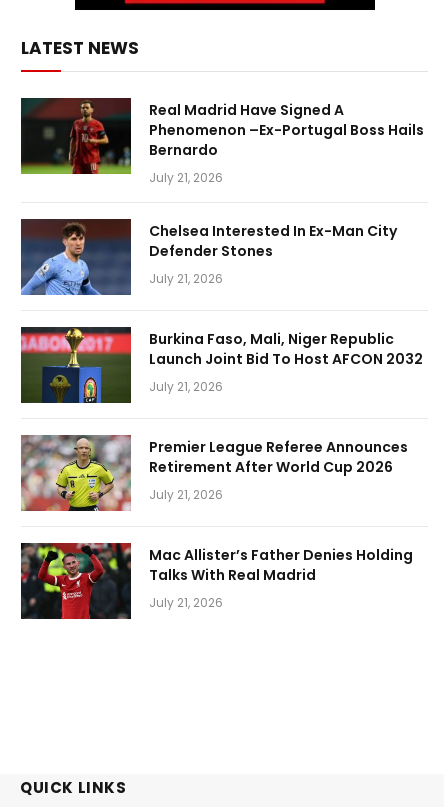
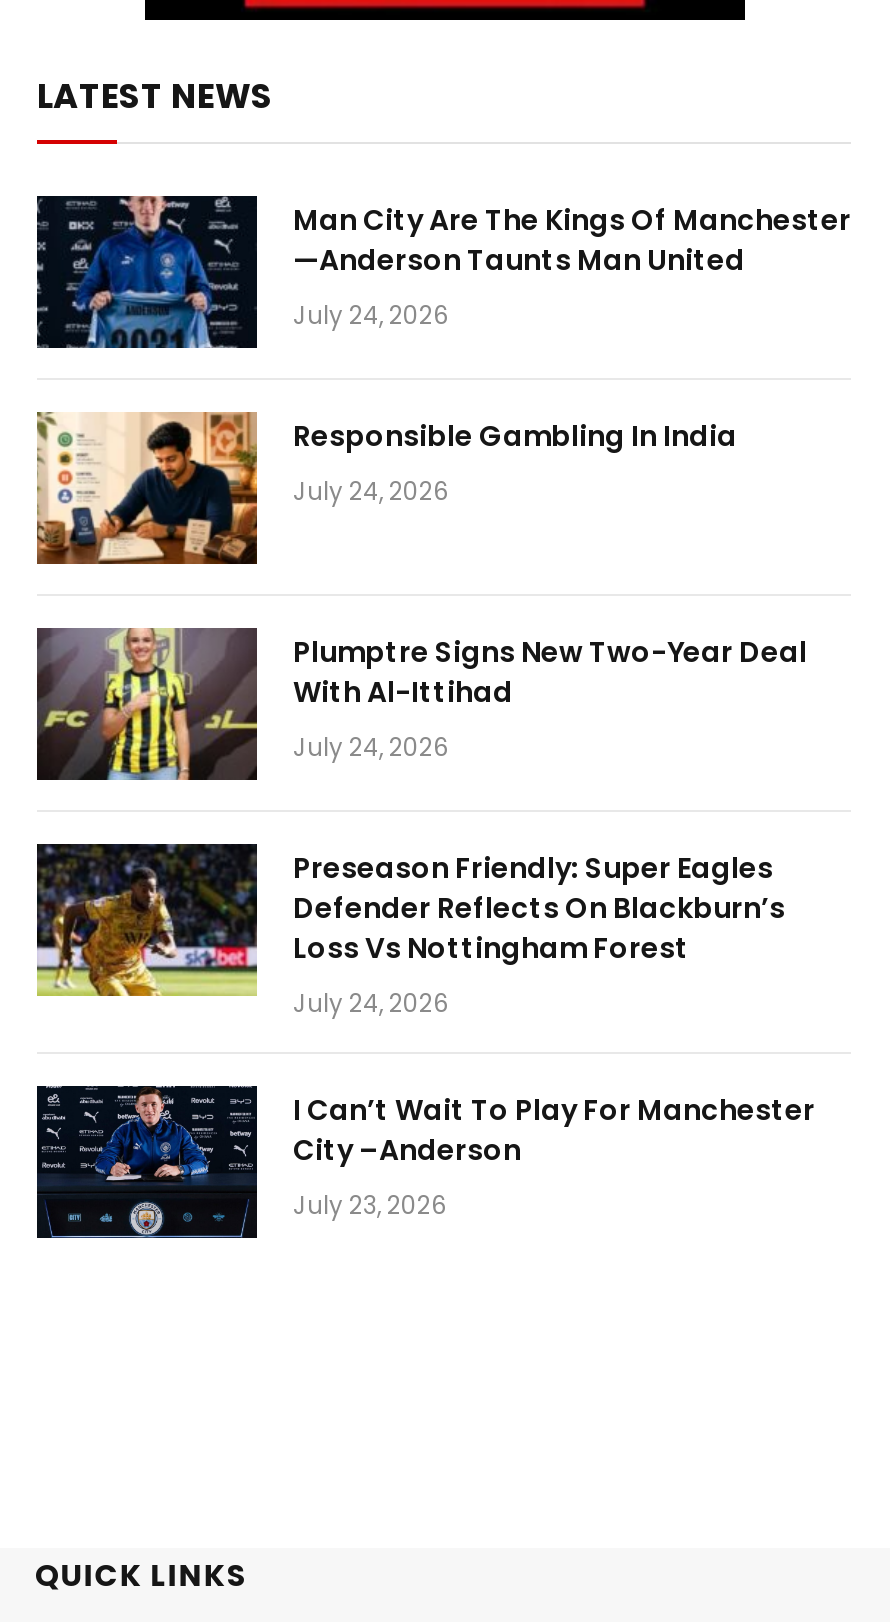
[20,98,424,186] [image] | Real Madrid Have Signed A | Phenomenon –Ex-Portugal Boss Hails | Bernardo | July 21, 2026 -> [35,196,851,350] [image] | Man City Are The Kings Of Manchester | —Anderson Taunts Man United | July 24, 2026
[20,206,397,296] [image] | Chelsea Interested In Ex-Man City | Defender Stones | July 21, 2026 -> [35,410,737,590] [image] | Responsible Gambling In India | July 24, 2026
[20,314,423,404] [image] | Burkina Faso, Mali, Niger Republic | Launch Joint Bid To Host AFCON 2032 | July 21, 2026 -> [35,626,807,806] [image] | Plumptre Signs New Two-Year Deal | With Al-Ittihad | July 24, 2026
[20,422,408,512] [image] | Premier League Referee Announces | Retirement After World Cup 2026 | July 21, 2026 -> [35,842,785,1022] [image] | Preseason Friendly: Super Eagles | Defender Reflects On Blackburn’s | Loss Vs Nottingham Forest | July 24, 2026
[20,542,413,620] [image] | Mac Allister’s Father Denies Holding | Talks With Real Madrid | July 21, 2026 -> [35,1084,815,1240] [image] | I Can’t Wait To Play For Manchester | City –Anderson | July 23, 2026

